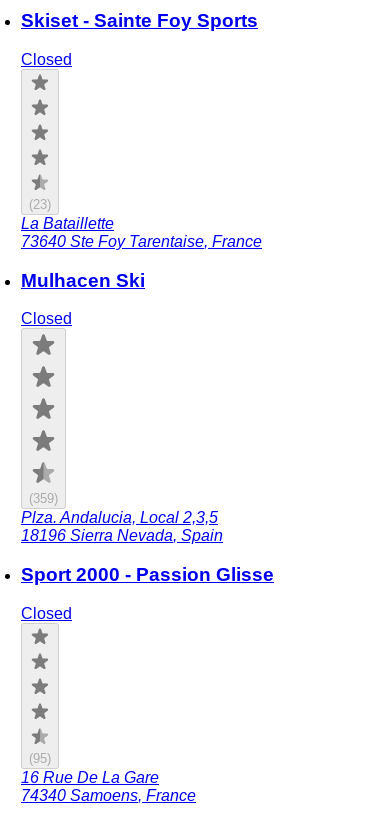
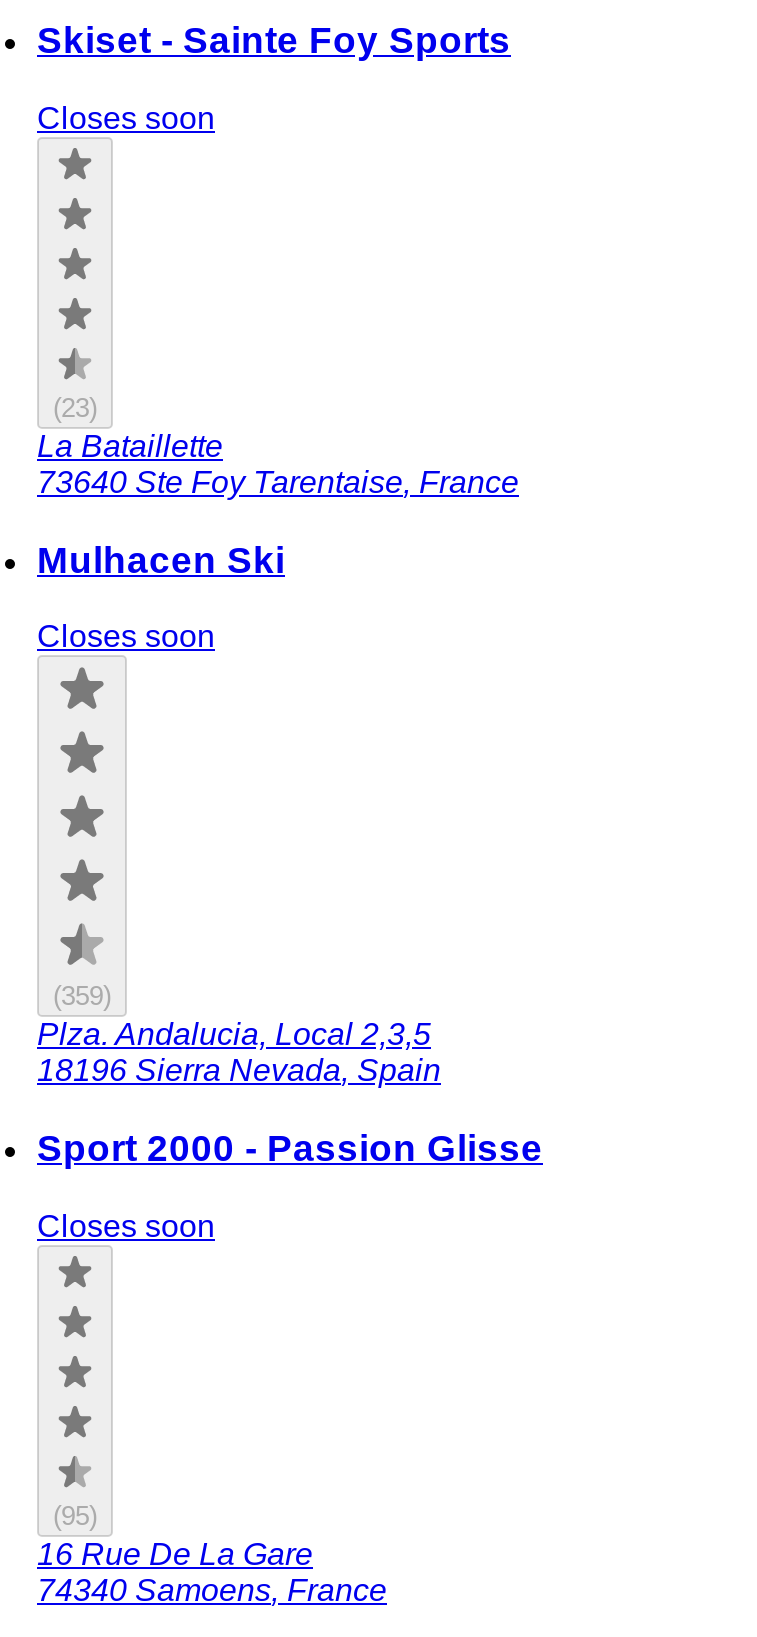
[21,51,72,68] Closed -> [37,101,215,135] Closes soon
[21,310,72,327] Closed -> [37,620,215,654] Closes soon
[21,605,72,622] Closed -> [37,1209,215,1243] Closes soon

